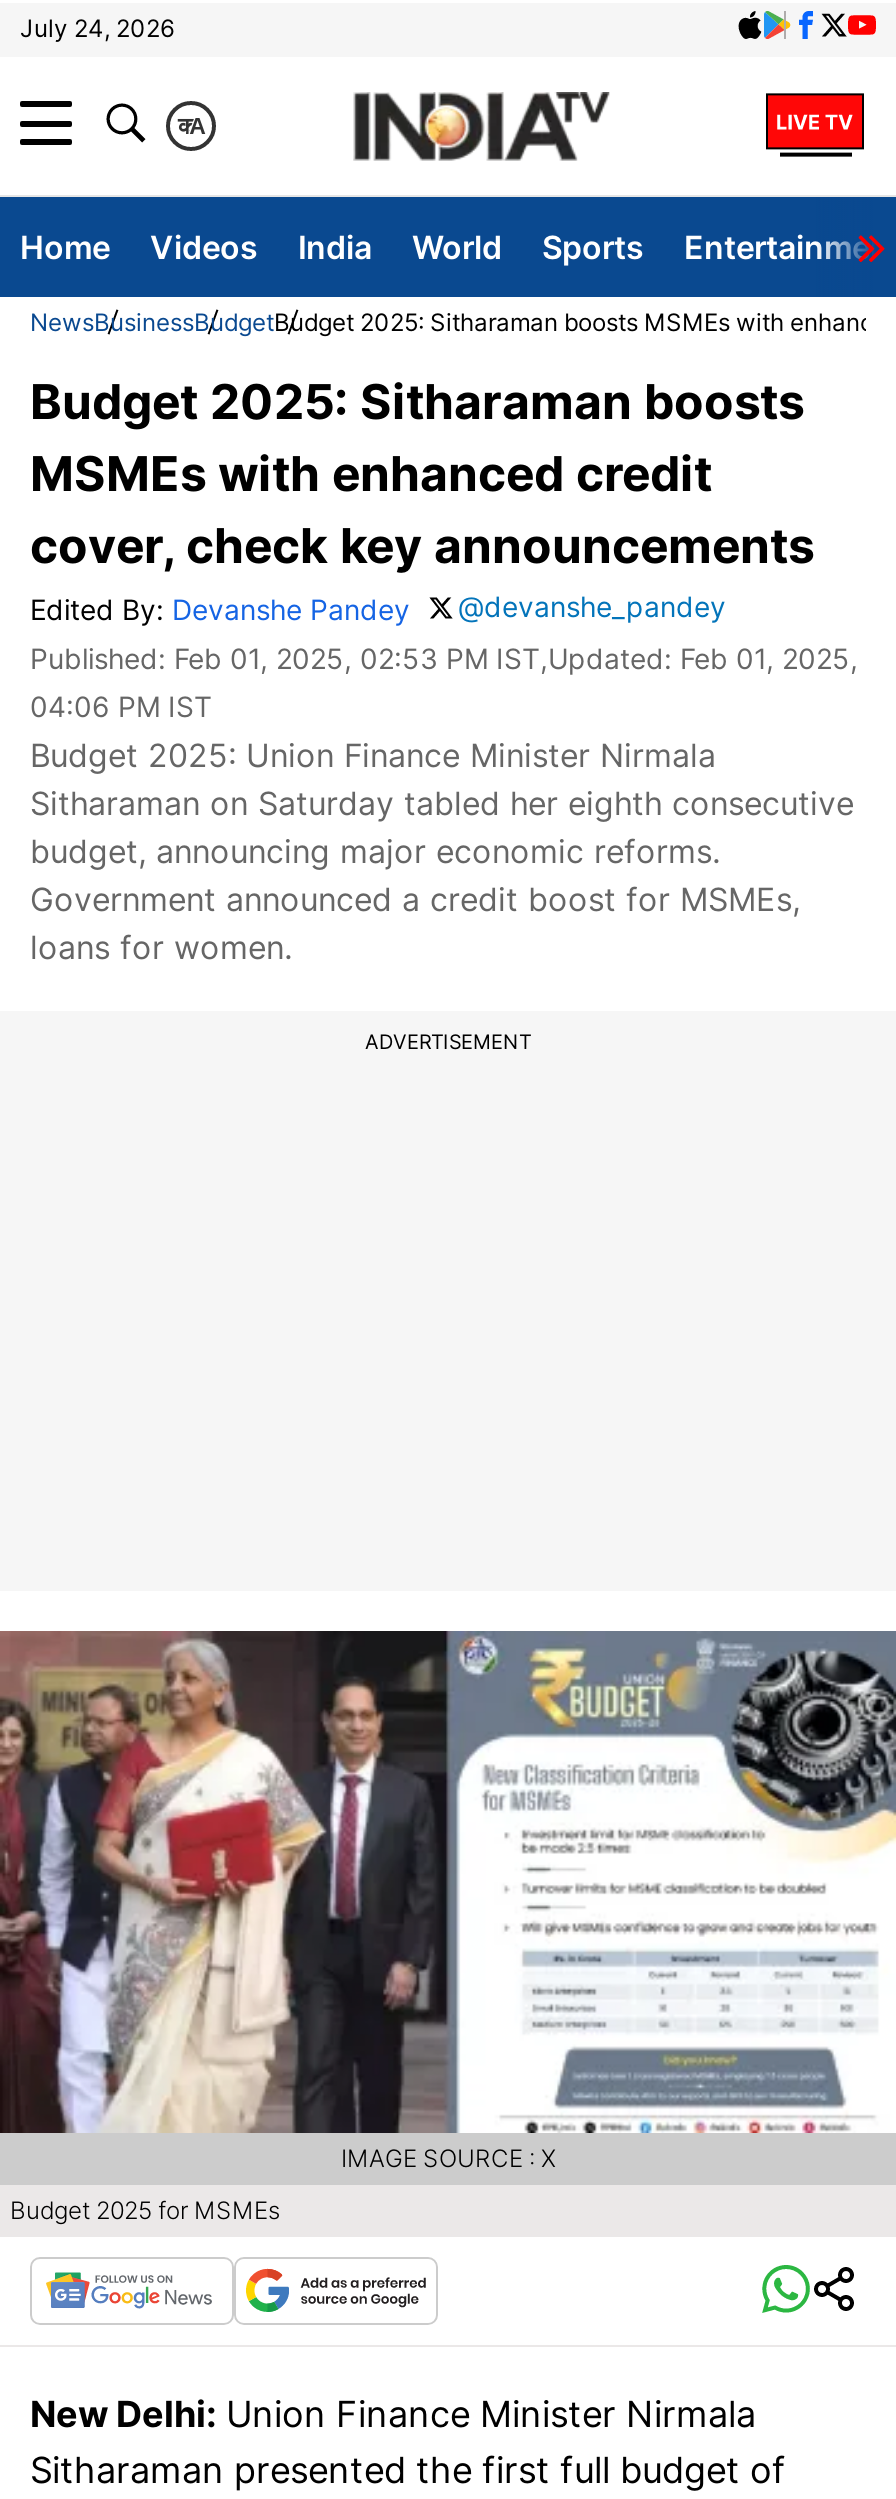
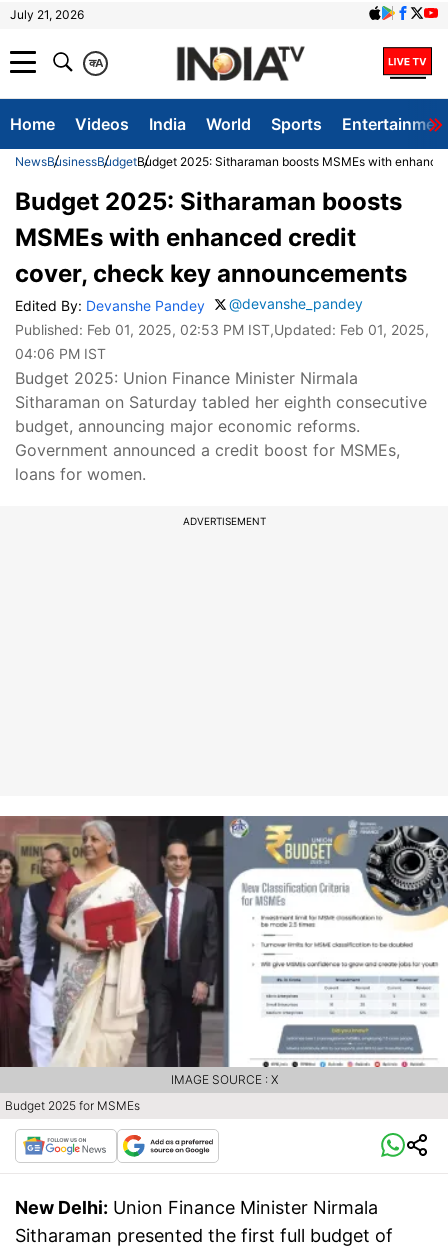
[20,13,174,43] July 24, 2026 -> [10,7,84,22] July 21, 2026

